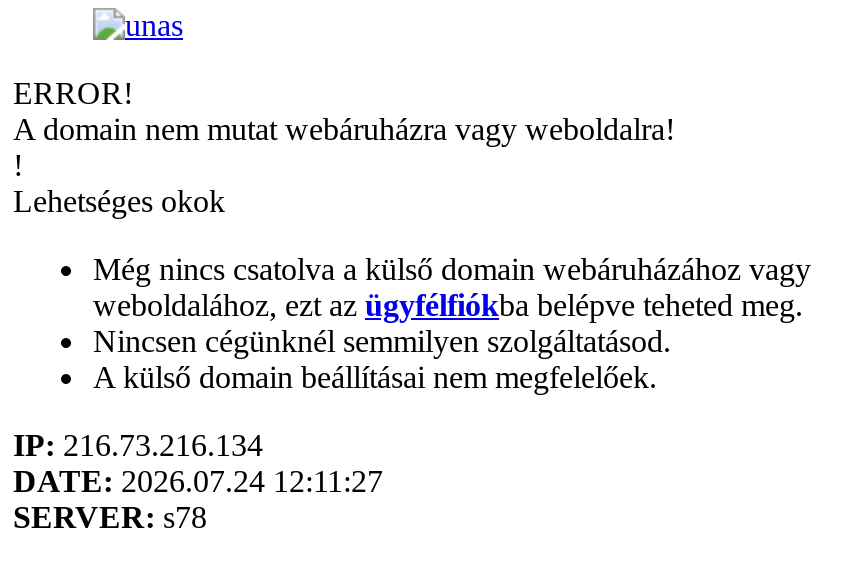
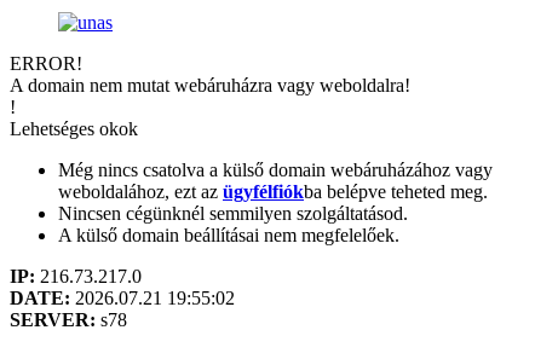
[13,428,263,462] IP: 216.73.216.134 -> [10,266,142,286] IP: 216.73.217.0
[13,464,383,498] DATE: 2026.07.24 12:11:27 -> [10,288,235,308] DATE: 2026.07.21 19:55:02

